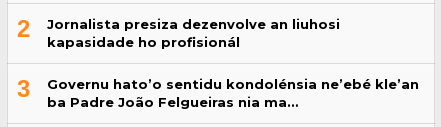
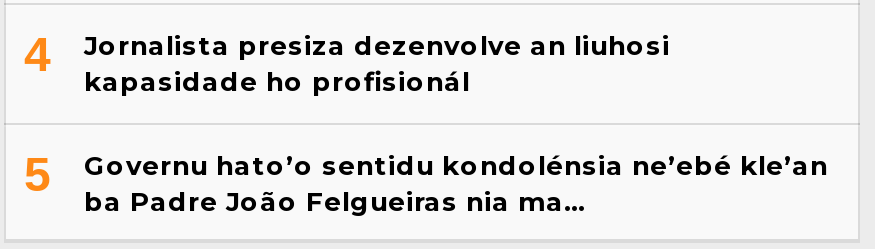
[17,15,340,50] 2 Jornalista presiza dezenvolve an liuhosi kapasidade ho profisionál -> [24,27,670,97] 4 Jornalista presiza dezenvolve an liuhosi kapasidade ho profisionál
[17,75,419,110] 3 Governu hato’o sentidu kondolénsia ne’ebé kle’an ba Padre João Felgueiras nia ma… -> [24,147,828,217] 5 Governu hato’o sentidu kondolénsia ne’ebé kle’an ba Padre João Felgueiras nia ma…

